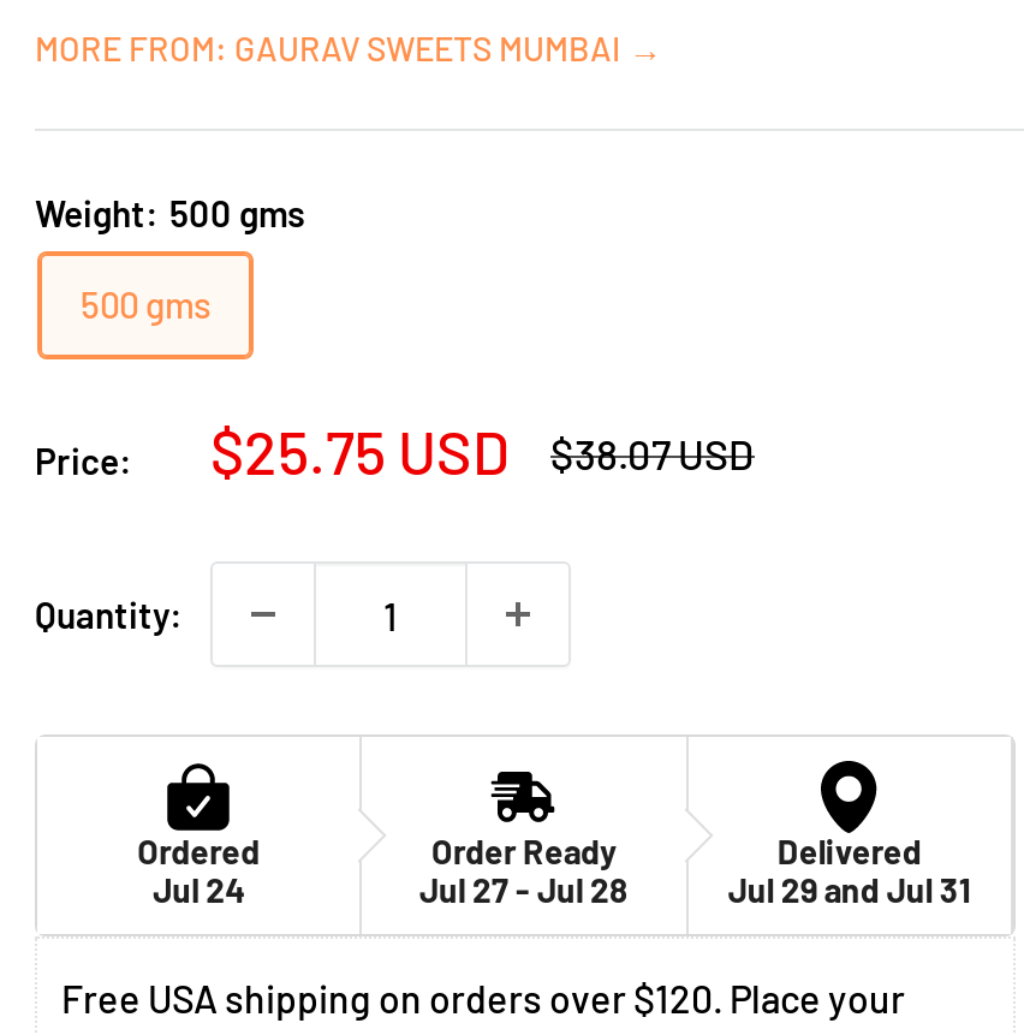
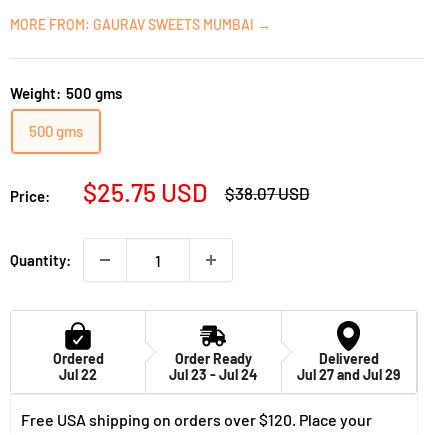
[153,869,244,910] Jul 24 -> [59,366,97,383] Jul 22
[419,869,629,910] Jul 27 - Jul 28 -> [169,366,257,383] Jul 23 - Jul 24
[728,869,971,910] Jul 29 and Jul 31 -> [297,366,400,383] Jul 27 and Jul 29

